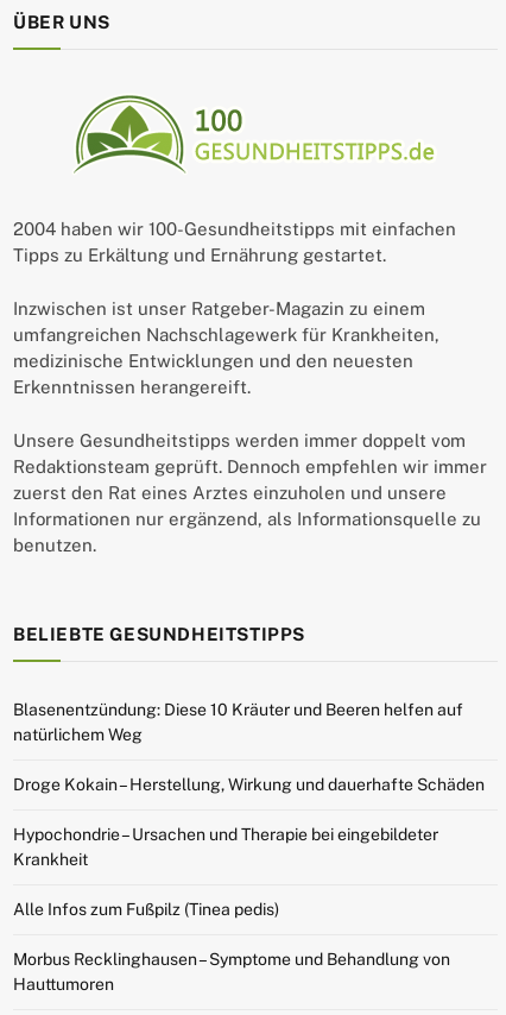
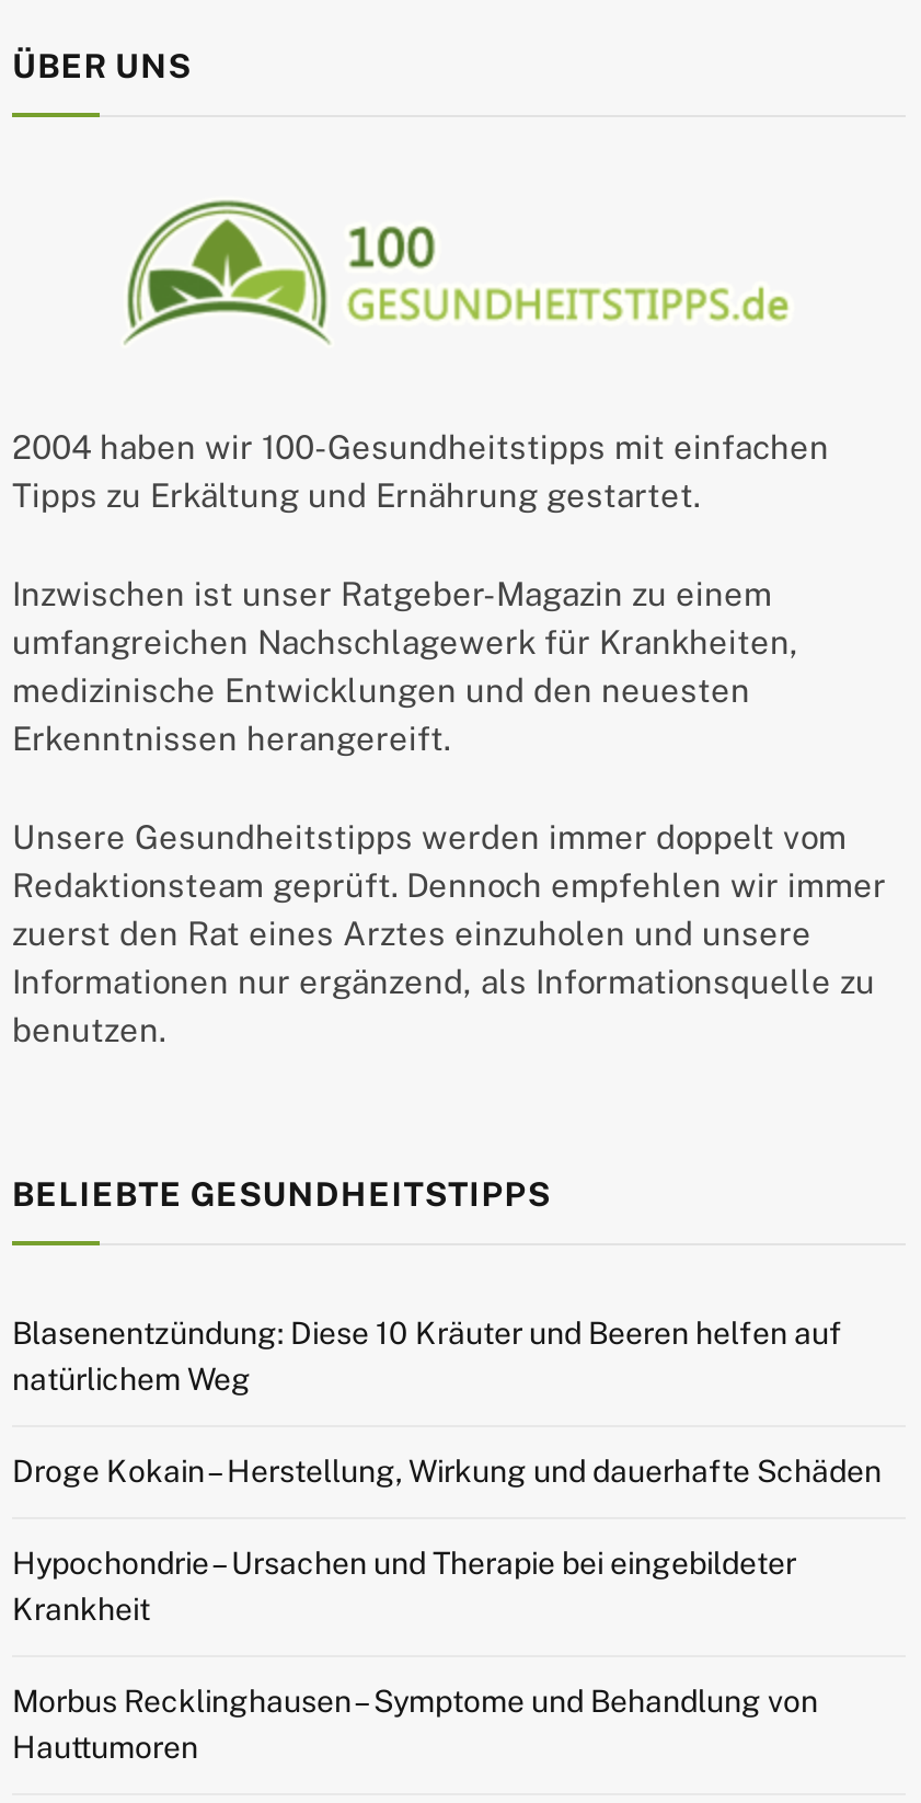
[13,900,279,919] Alle Infos zum Fußpilz (Tinea pedis) -> none

